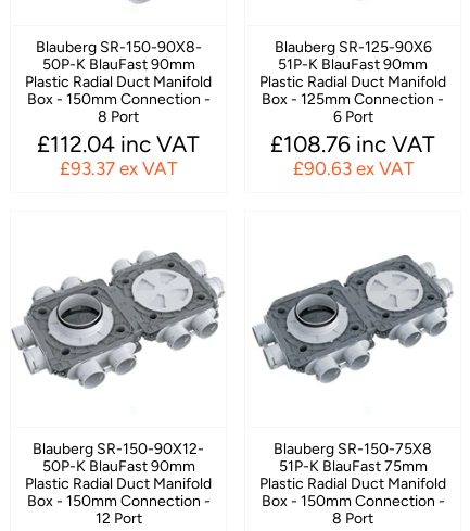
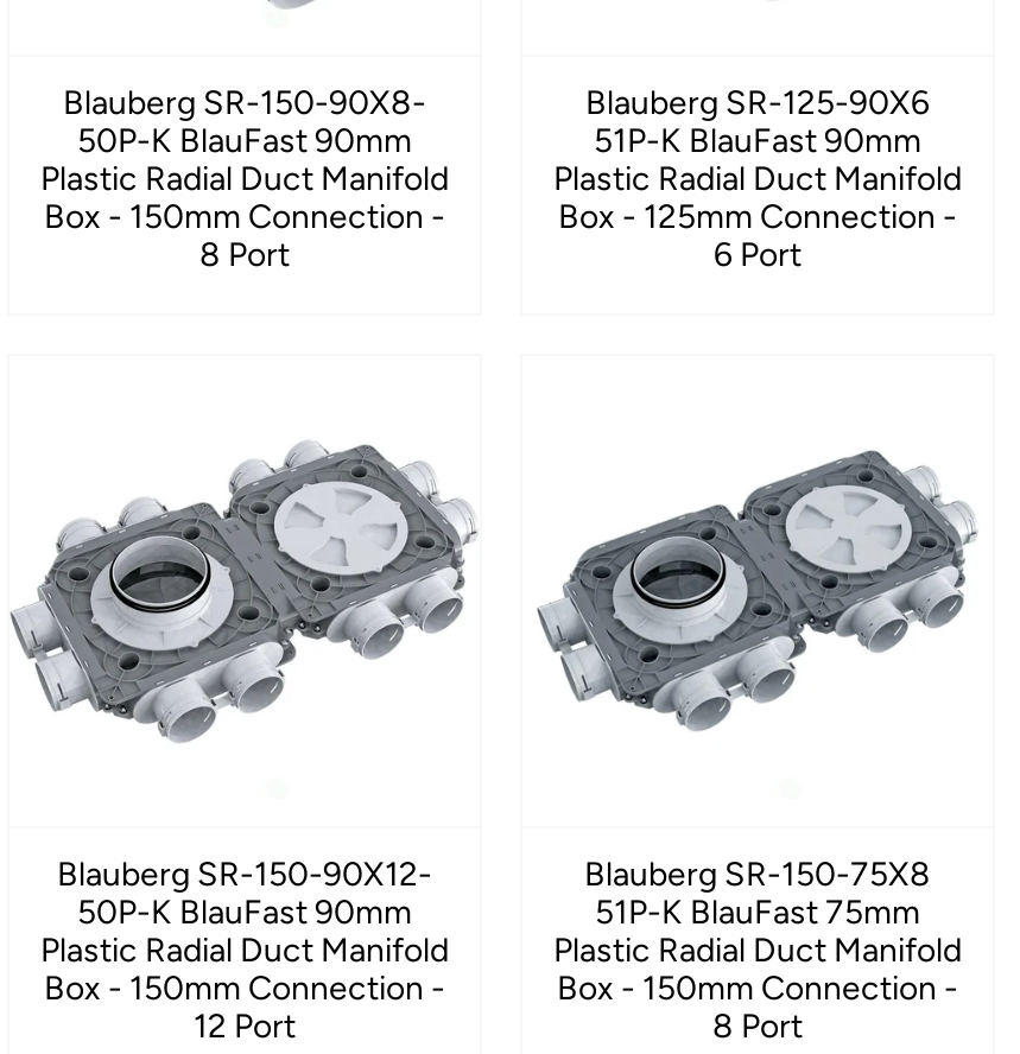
[37,131,200,179] £112.04 inc VAT | £93.37 ex VAT -> none
[270,131,435,179] £108.76 inc VAT | £90.63 ex VAT -> none

